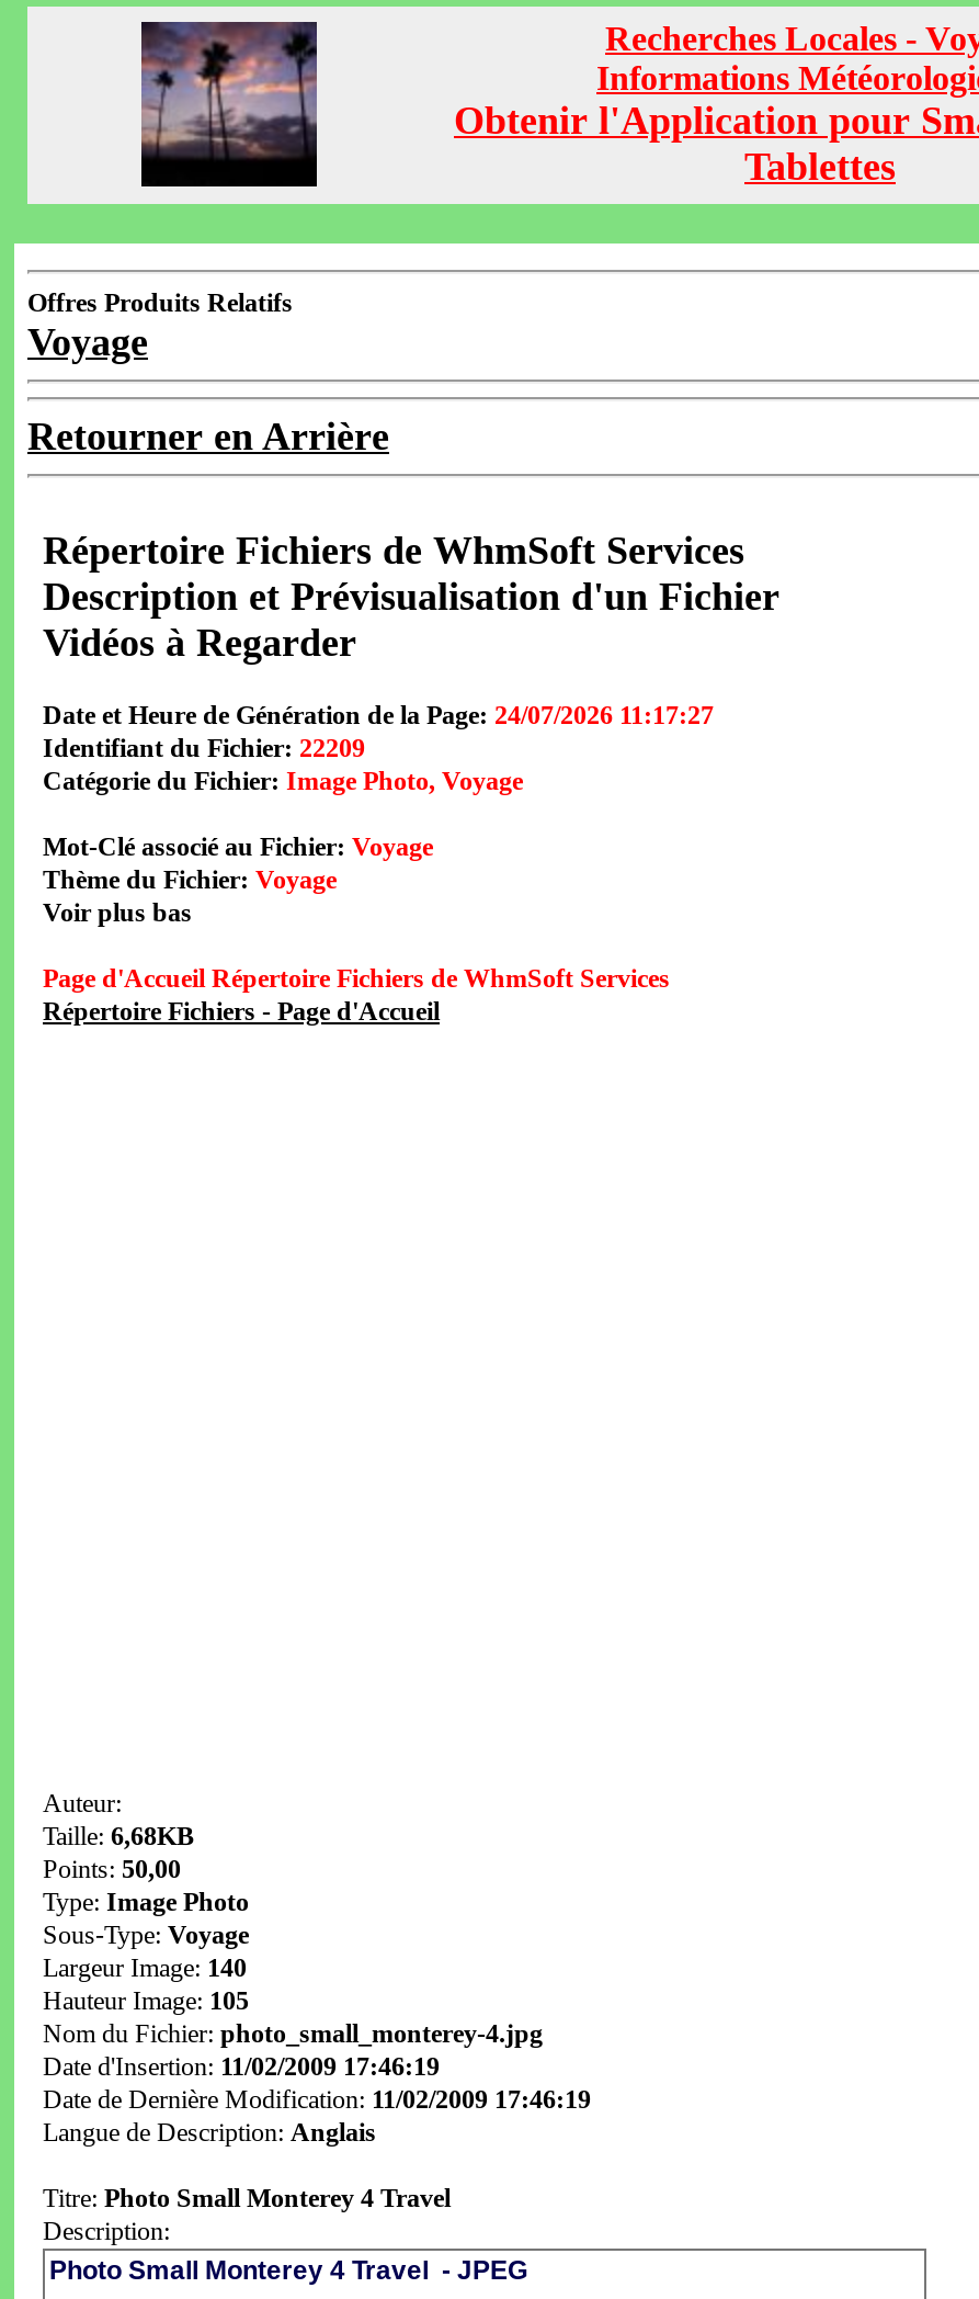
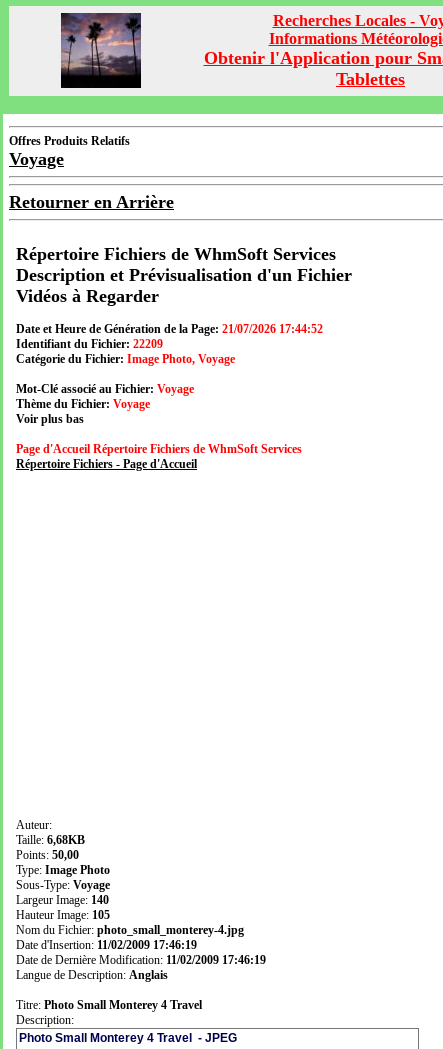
[43,700,714,731] Date et Heure de Génération de la Page: 24/07/2026 11:17:27 -> [16,322,323,336] Date et Heure de Génération de la Page: 21/07/2026 17:44:52

